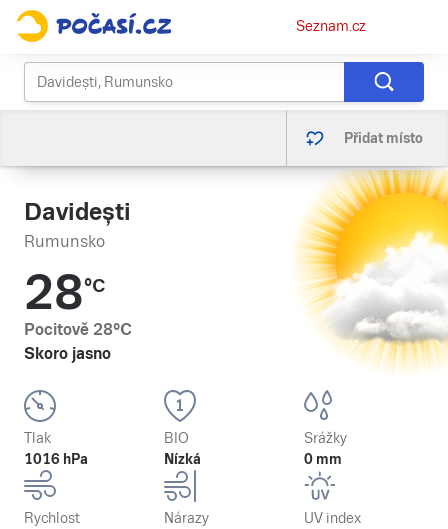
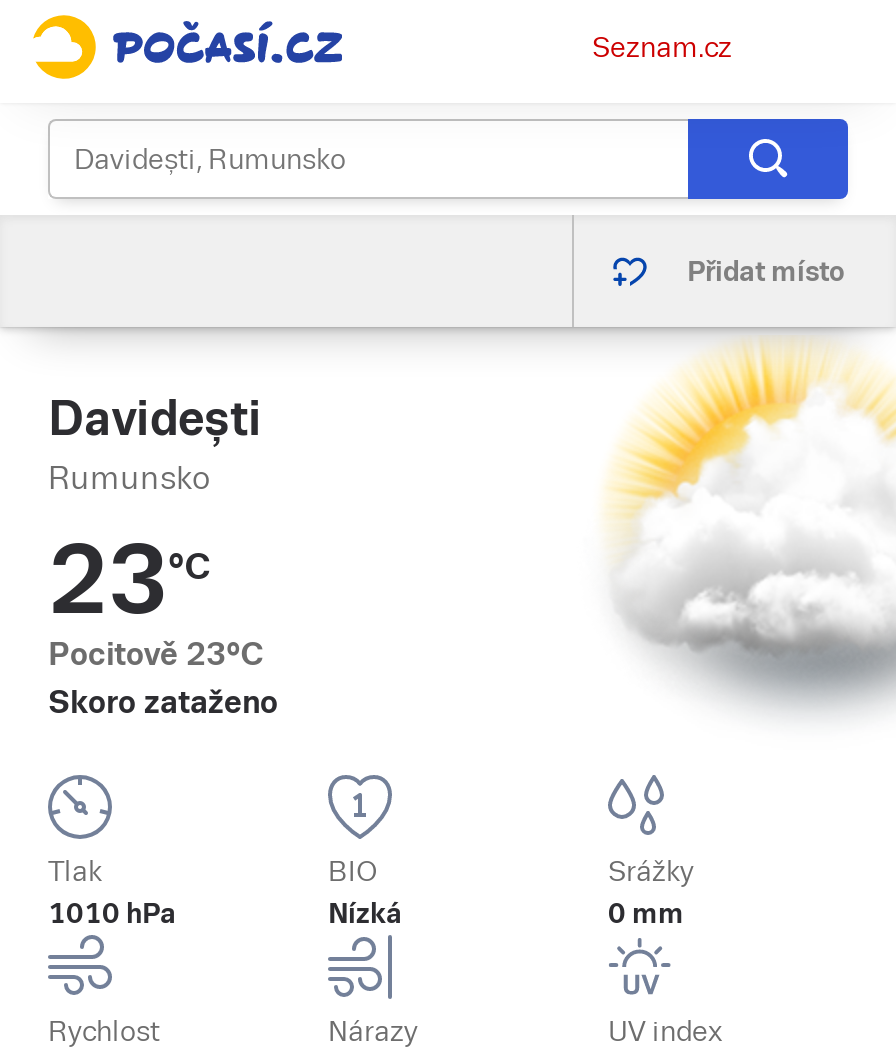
[297,170,445,368] [image] -> [596,335,890,727] [image]
[24,265,105,320] 28°C -> [48,525,210,635] 23°C
[24,320,132,339] Pocitově 28°C -> [48,635,264,673] Pocitově 23°C
[24,344,111,363] Skoro jasno -> [48,683,278,721] Skoro zataženo
[24,451,88,467] 1016 hPa -> [48,897,176,929] 1010 hPa

